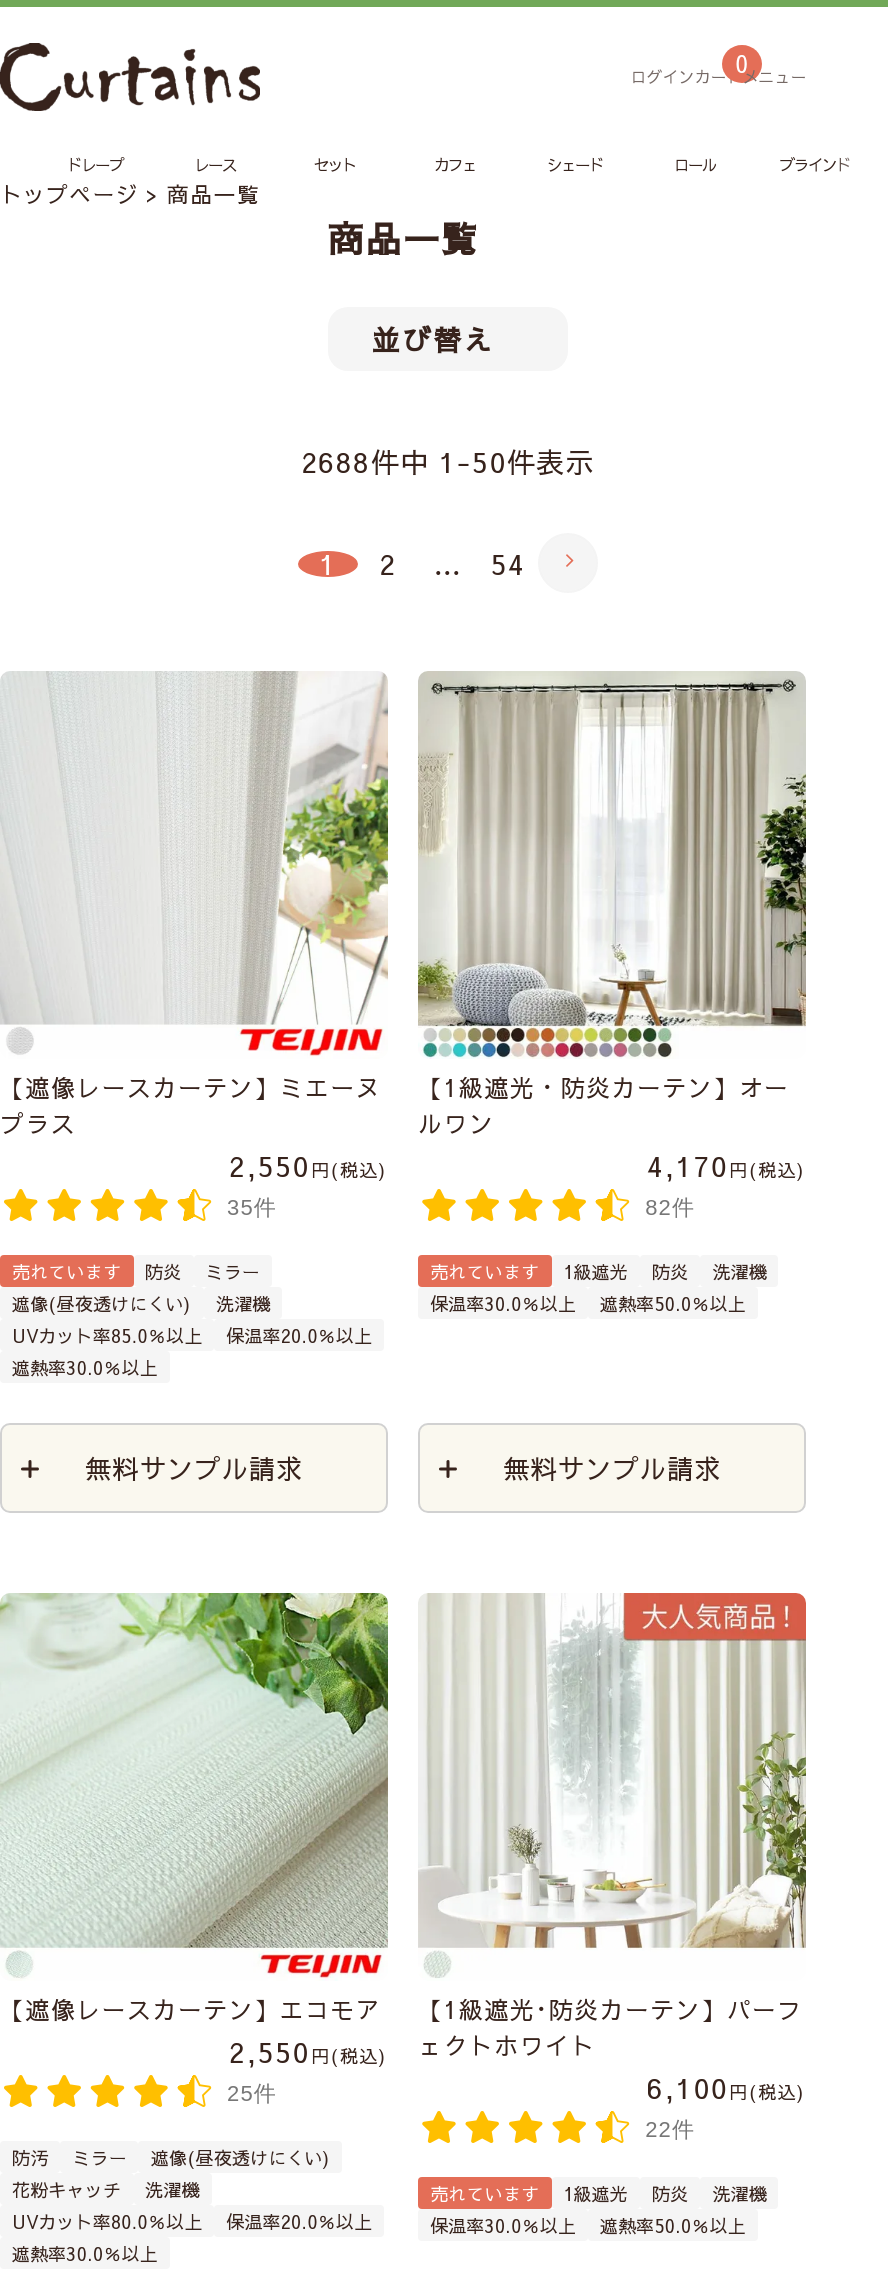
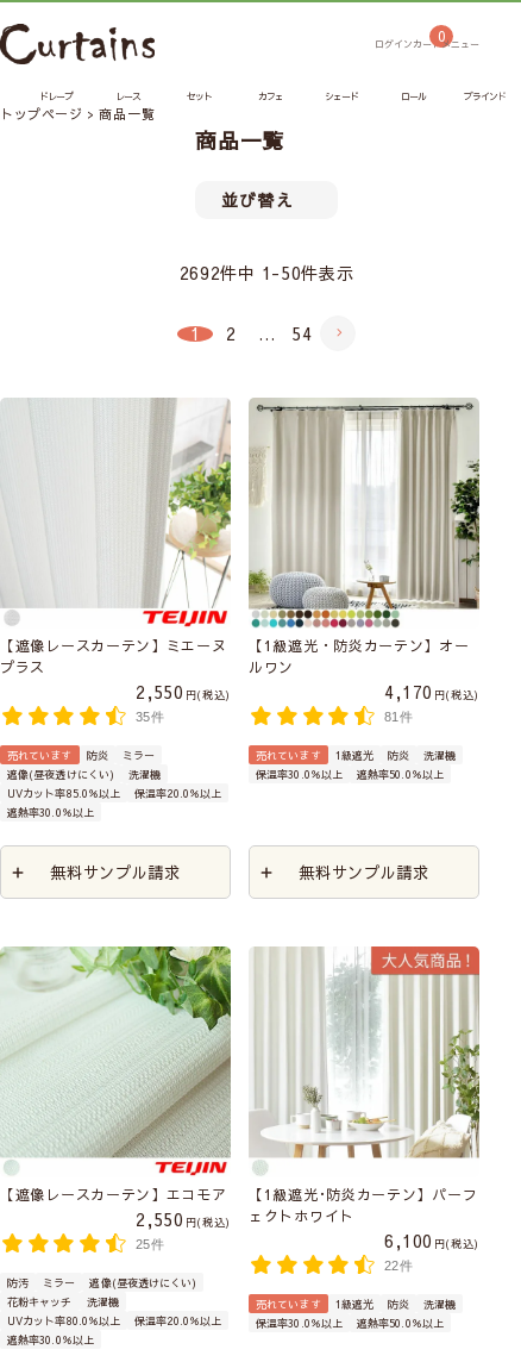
[301,441,595,481] 2688件中 1 -50件表示 -> [179,261,354,285] 2692件中 1 -50件表示
[645,1195,695,1219] 82件 -> [384,710,414,724] 81件

